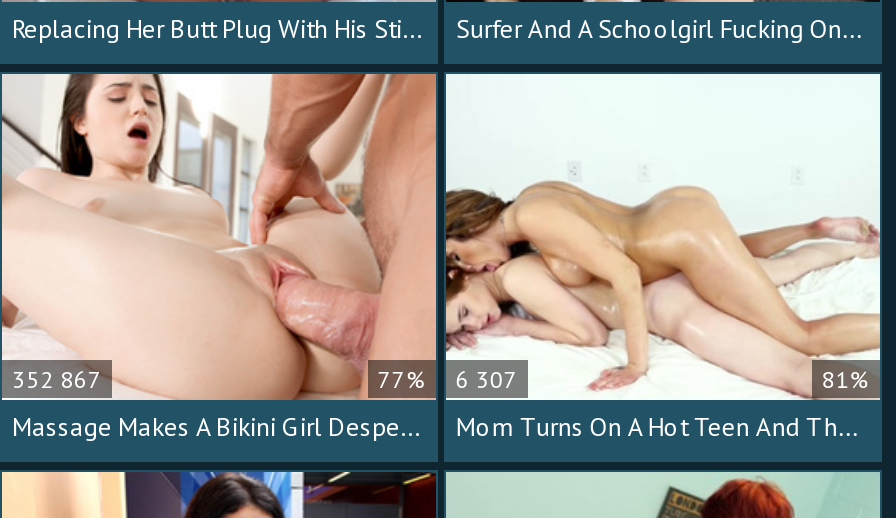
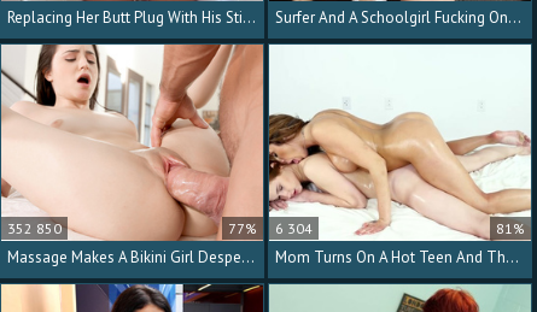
[12,365,102,395] 352 867 -> [7,220,62,238] 352 850
[378,365,518,395] 77% 6 307 -> [228,220,312,238] 77% 6 304

